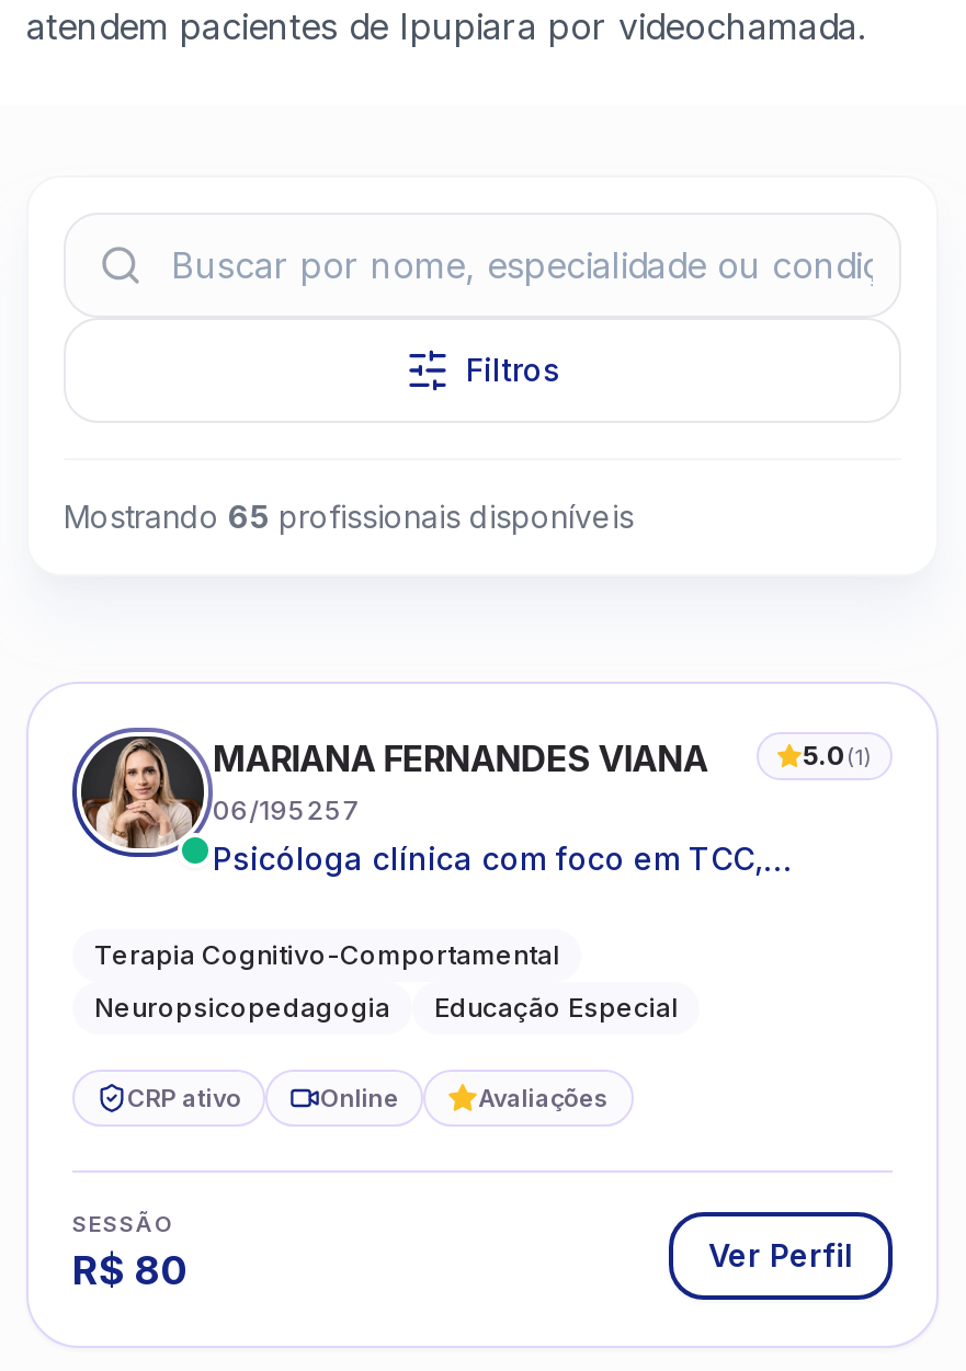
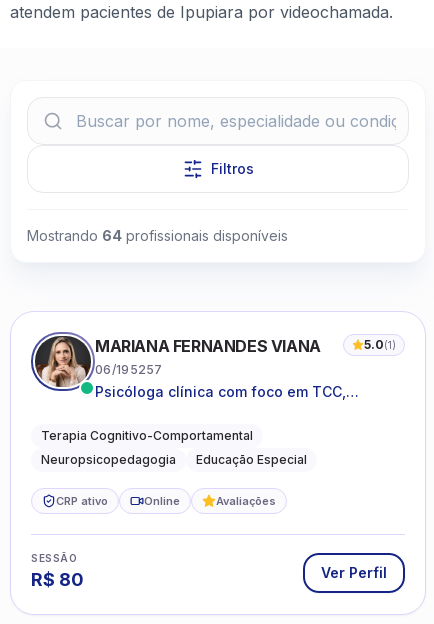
[64,498,634,536] Mostrando 65 profissionais disponíveis -> [27,227,288,244] Mostrando 64 profissionais disponíveis

